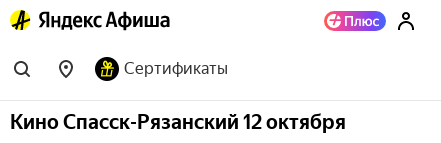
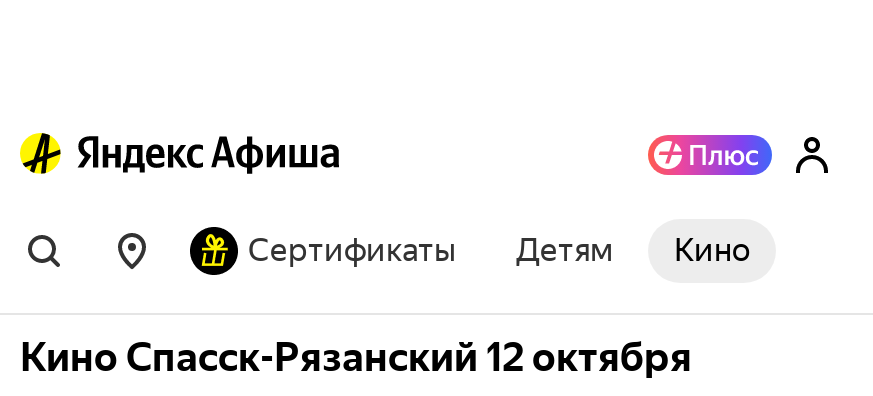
none -> [516,231,750,269] Детям | Кино

